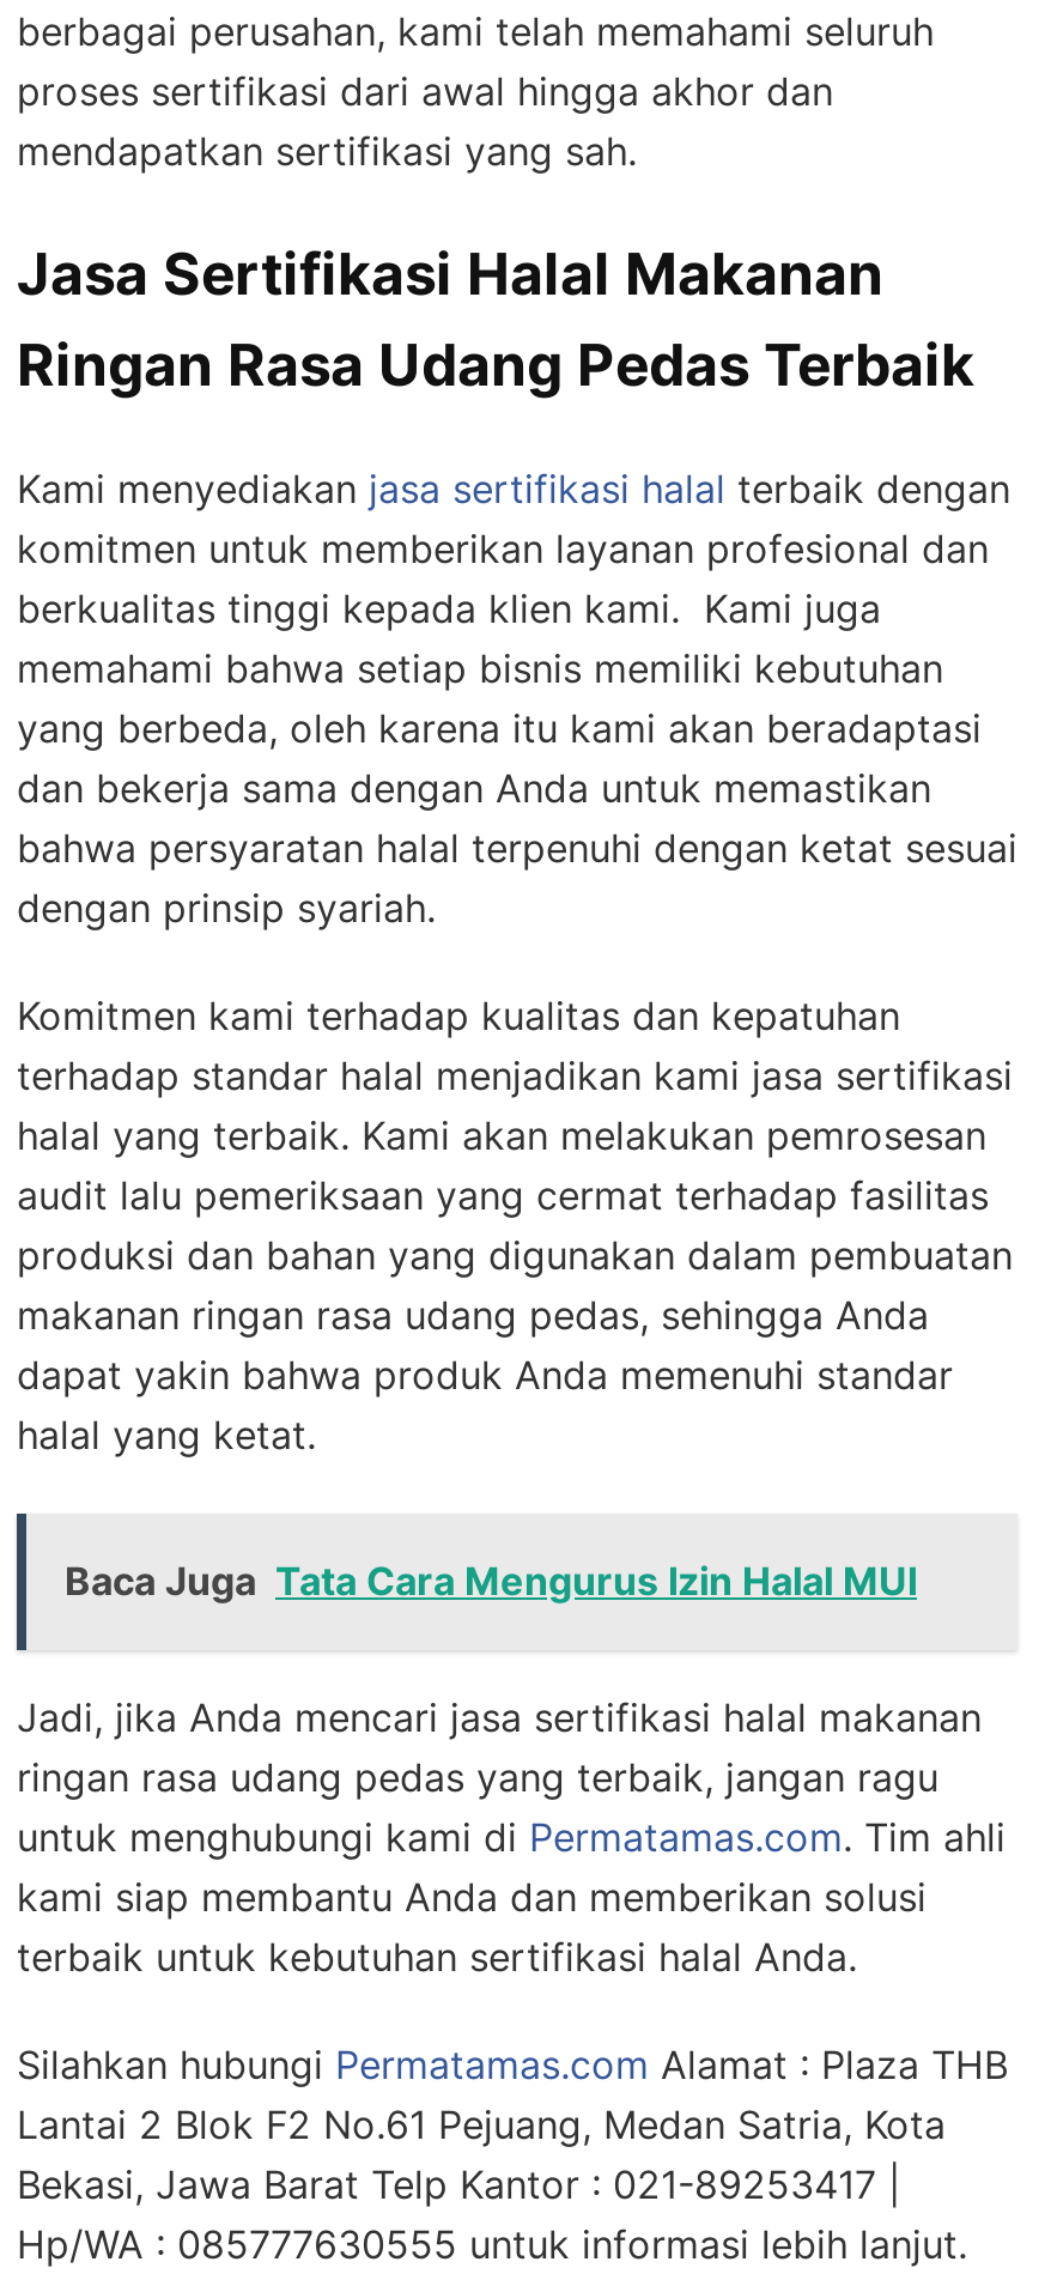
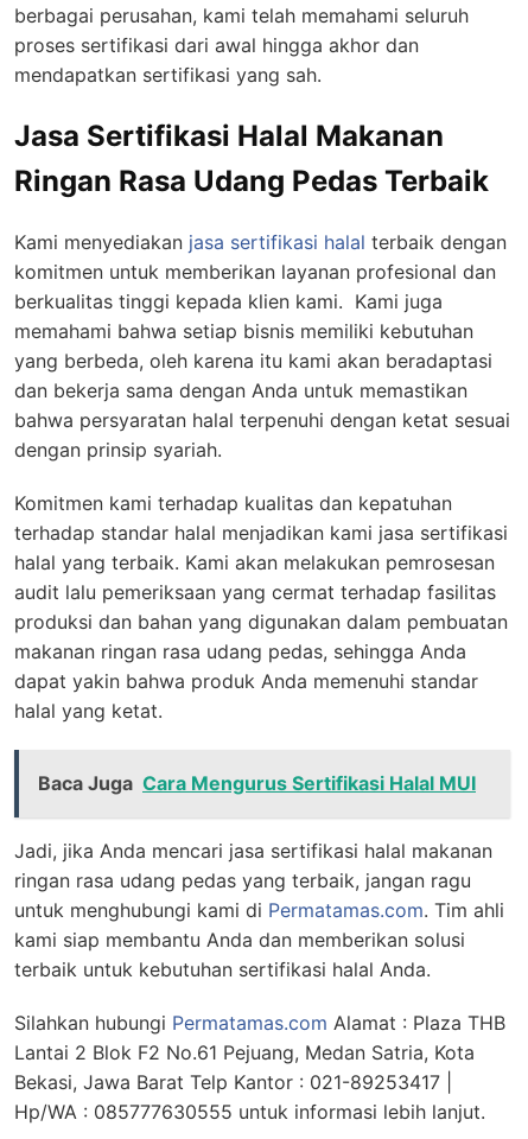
[65,1556,917,1604] Baca Juga Tata Cara Mengurus Izin Halal MUI -> [38,771,476,795] Baca Juga Cara Mengurus Sertifikasi Halal MUI

